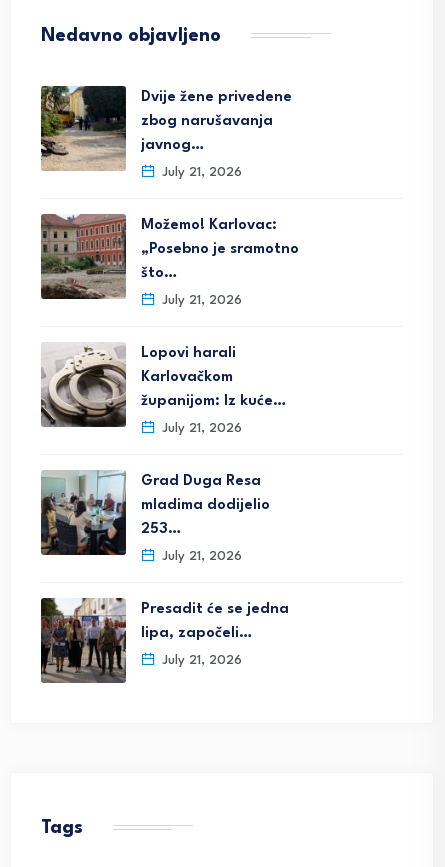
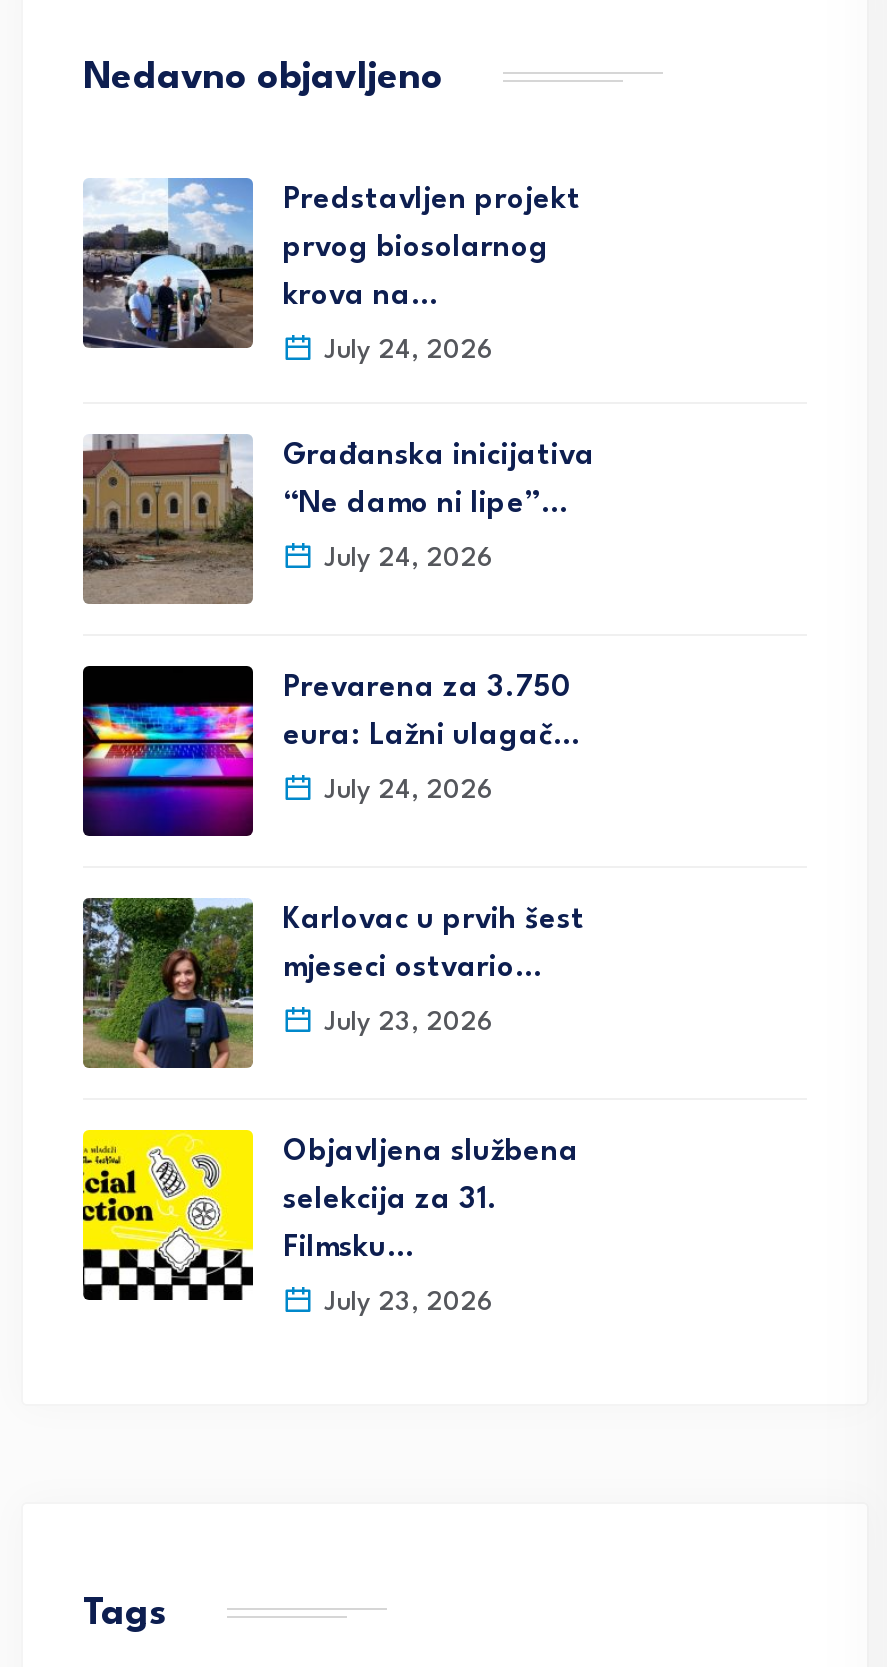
[40,85,292,179] [image] | Dvije žene privedene | zbog narušavanja | javnog… | July 21, 2026 -> [81,176,581,365] [image] | Predstavljen projekt | prvog biosolarnog | krova na… | July 24, 2026
[40,213,299,307] [image] | Možemo! Karlovac: | „Posebno je sramotno | što… | July 21, 2026 -> [83,434,595,604] [image] | Građanska inicijativa | “Ne damo ni lipe”… | July 24, 2026
[41,343,286,435] [image] | Lopovi harali | Karlovačkom | županijom: Iz kuće… | July 21, 2026 -> [81,664,579,838] [image] | Prevarena za 3.750 | eura: Lažni ulagač… | July 24, 2026
[40,470,270,563] [image] | Grad Duga Resa | mladima dodijelio | 253… | July 21, 2026 -> [83,896,585,1070] [image] | Karlovac u prvih šest | mjeseci ostvario… | July 23, 2026
[40,586,289,684] [image] | Presadit će se jedna | lipa, započeli… | July 21, 2026 -> [81,1128,579,1324] [image] | Objavljena službena | selekcija za 31. | Filmsku… | July 23, 2026

